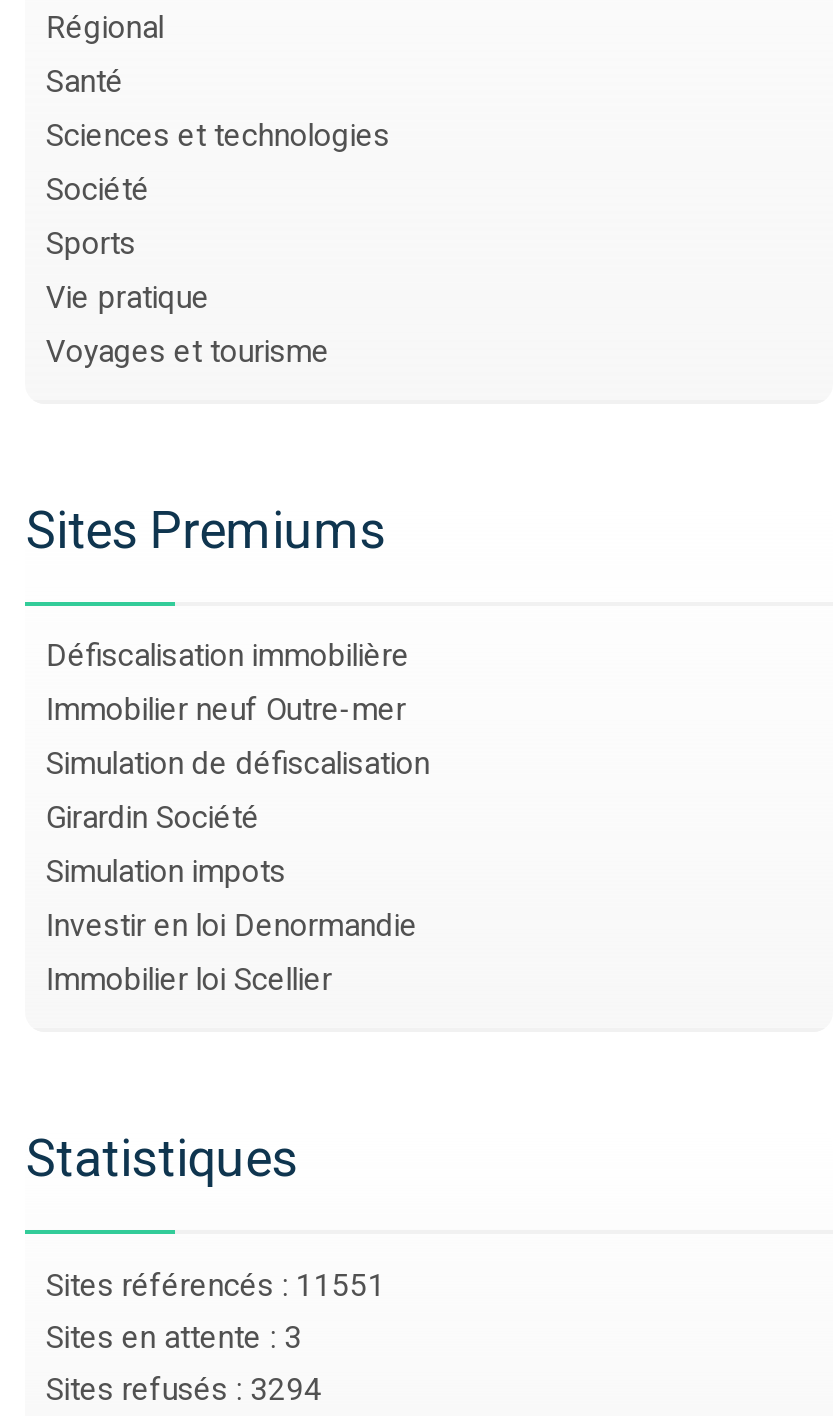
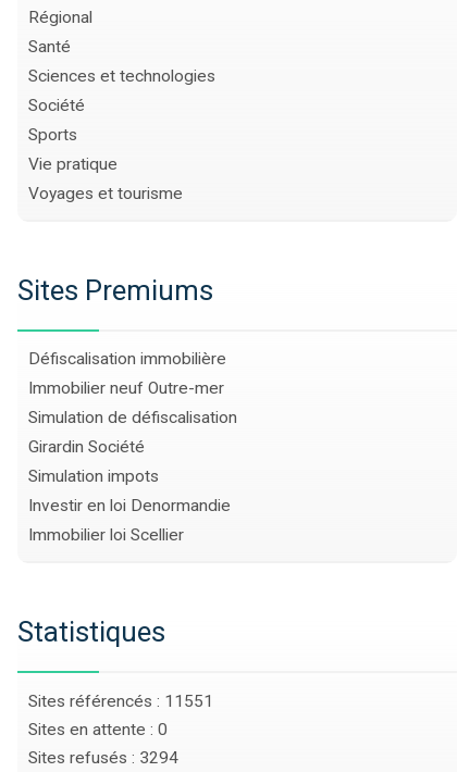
[46,1319,302,1355] Sites en attente : 3 -> [29,719,168,739] Sites en attente : 0

